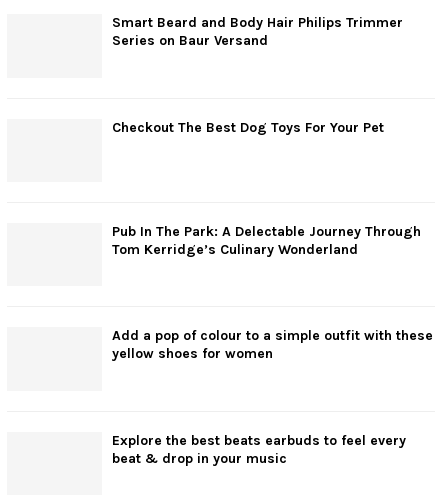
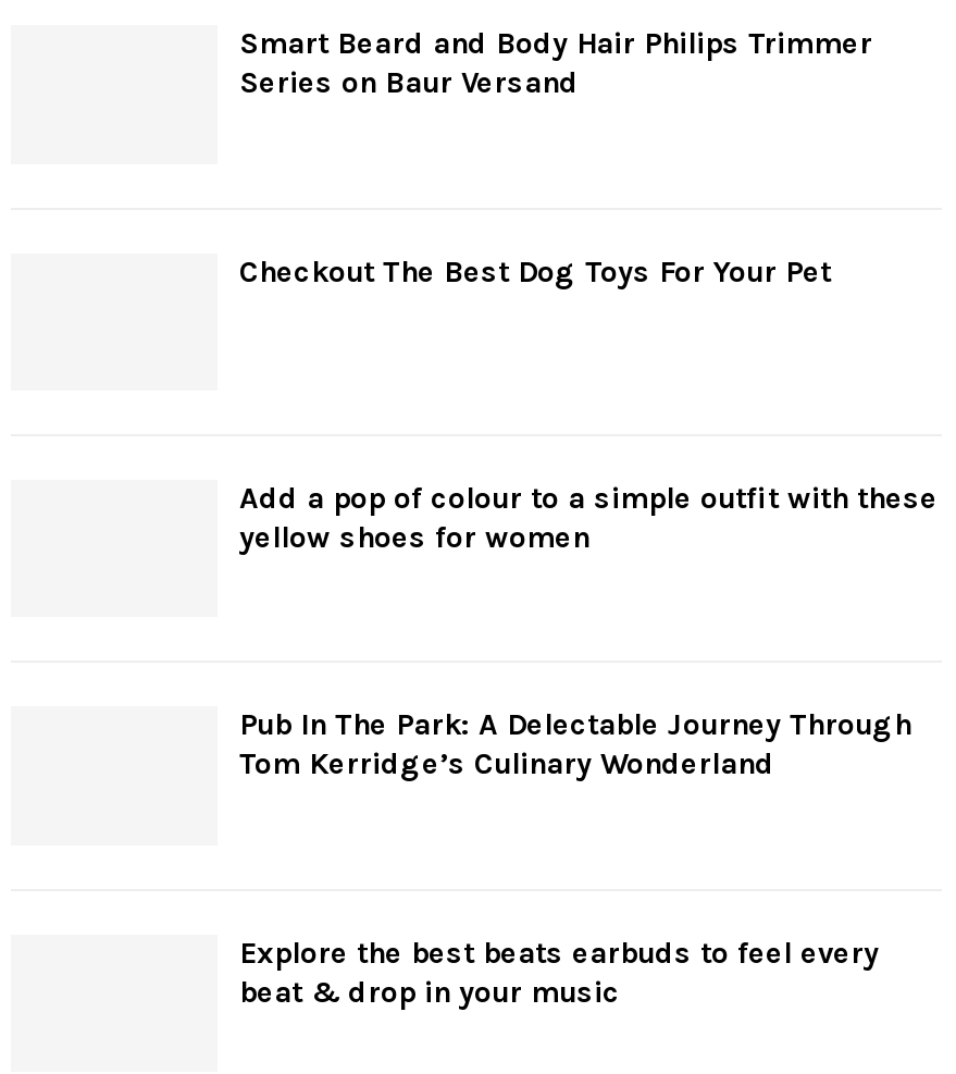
moved [112,223,421,258] -> [239,707,911,783]: Pub In The Park: A Delectable Journey Through | Tom Kerridge’s Culinary Wonderland
moved [112,327,433,362] -> [239,480,938,556]: Add a pop of colour to a simple outfit with these | yellow shoes for women

